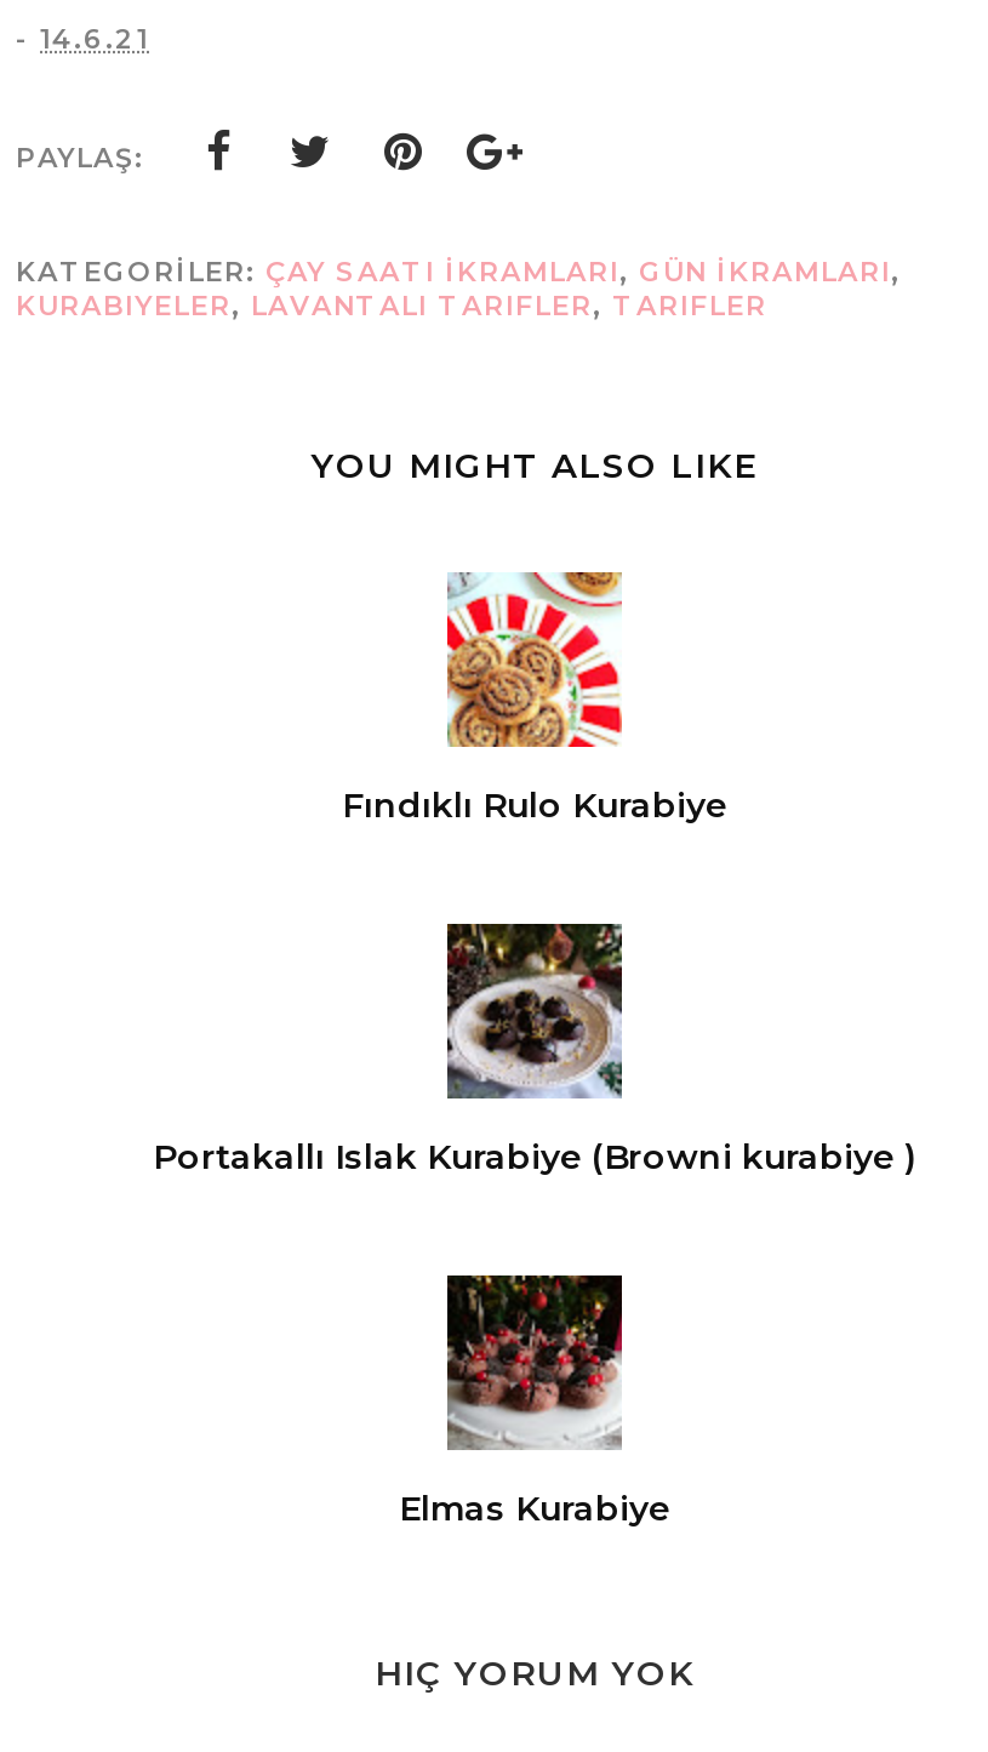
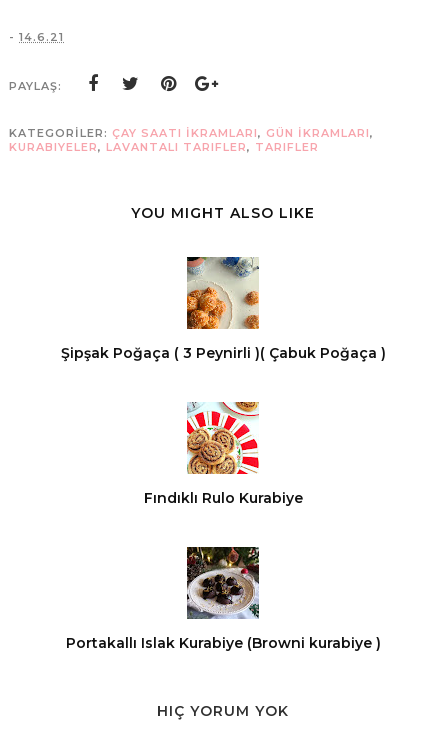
none -> [60,256,385,362] [image] | Şipşak Poğaça ( 3 Peynirli )( Çabuk Poğaça )
moved [153,567,916,1178] -> [65,400,380,652]: [image] | Fındıklı Rulo Kurabiye | Portakallı Islak Kurabiye (Browni kurabiye )
[399,1276,670,1530] [image] | Elmas Kurabiye -> none

